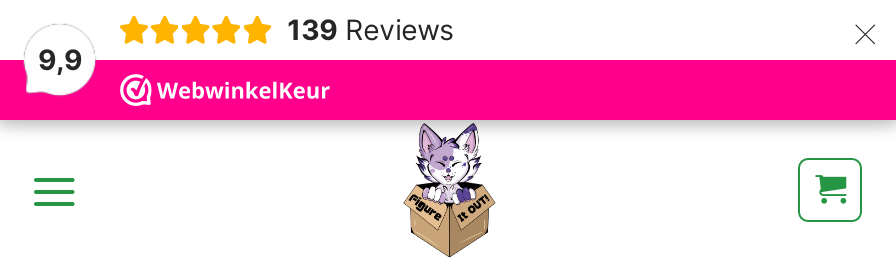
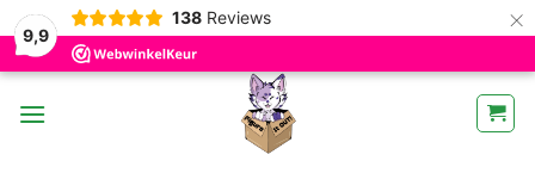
[287,12,453,46] 139 Reviews -> [171,7,271,27] 138 Reviews

